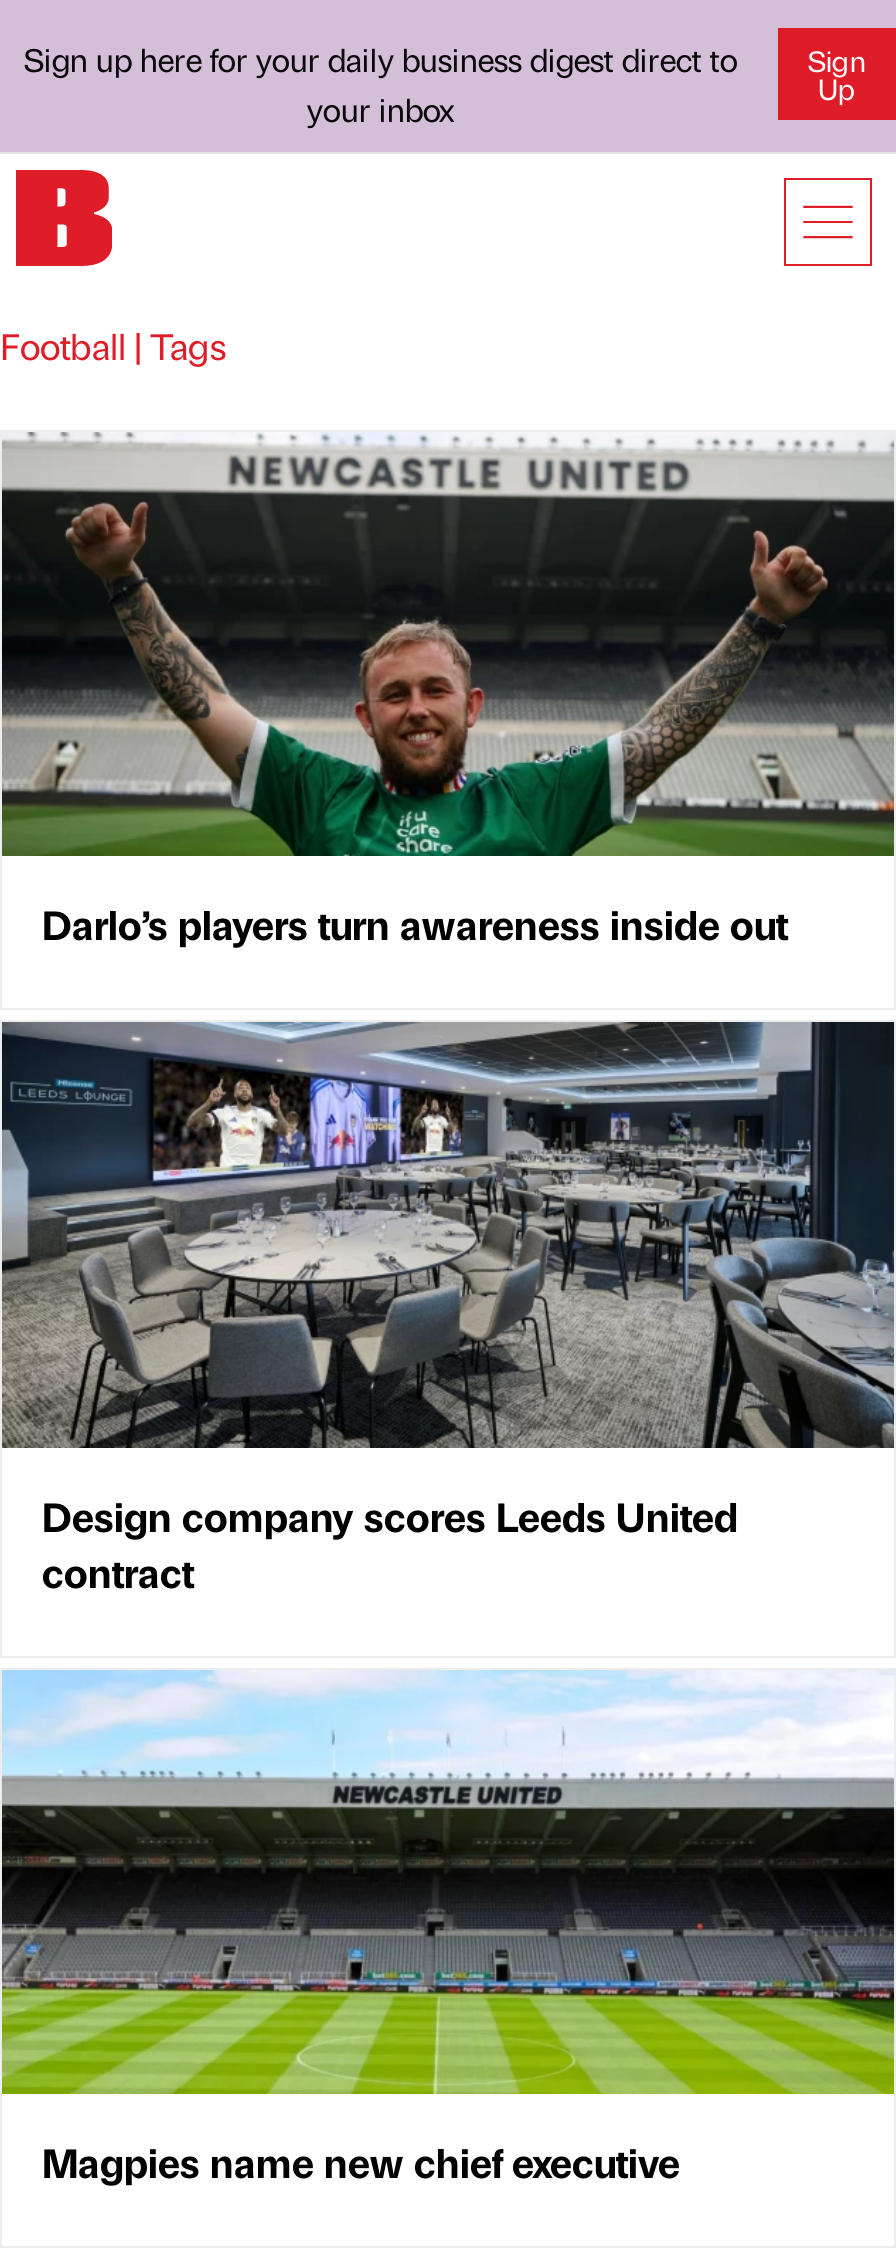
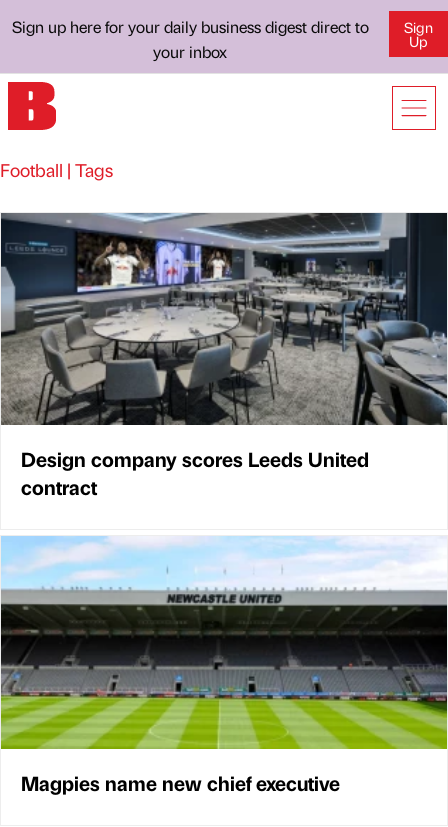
[6,432,890,951] [image] | Darlo’s players turn awareness inside out -> none

